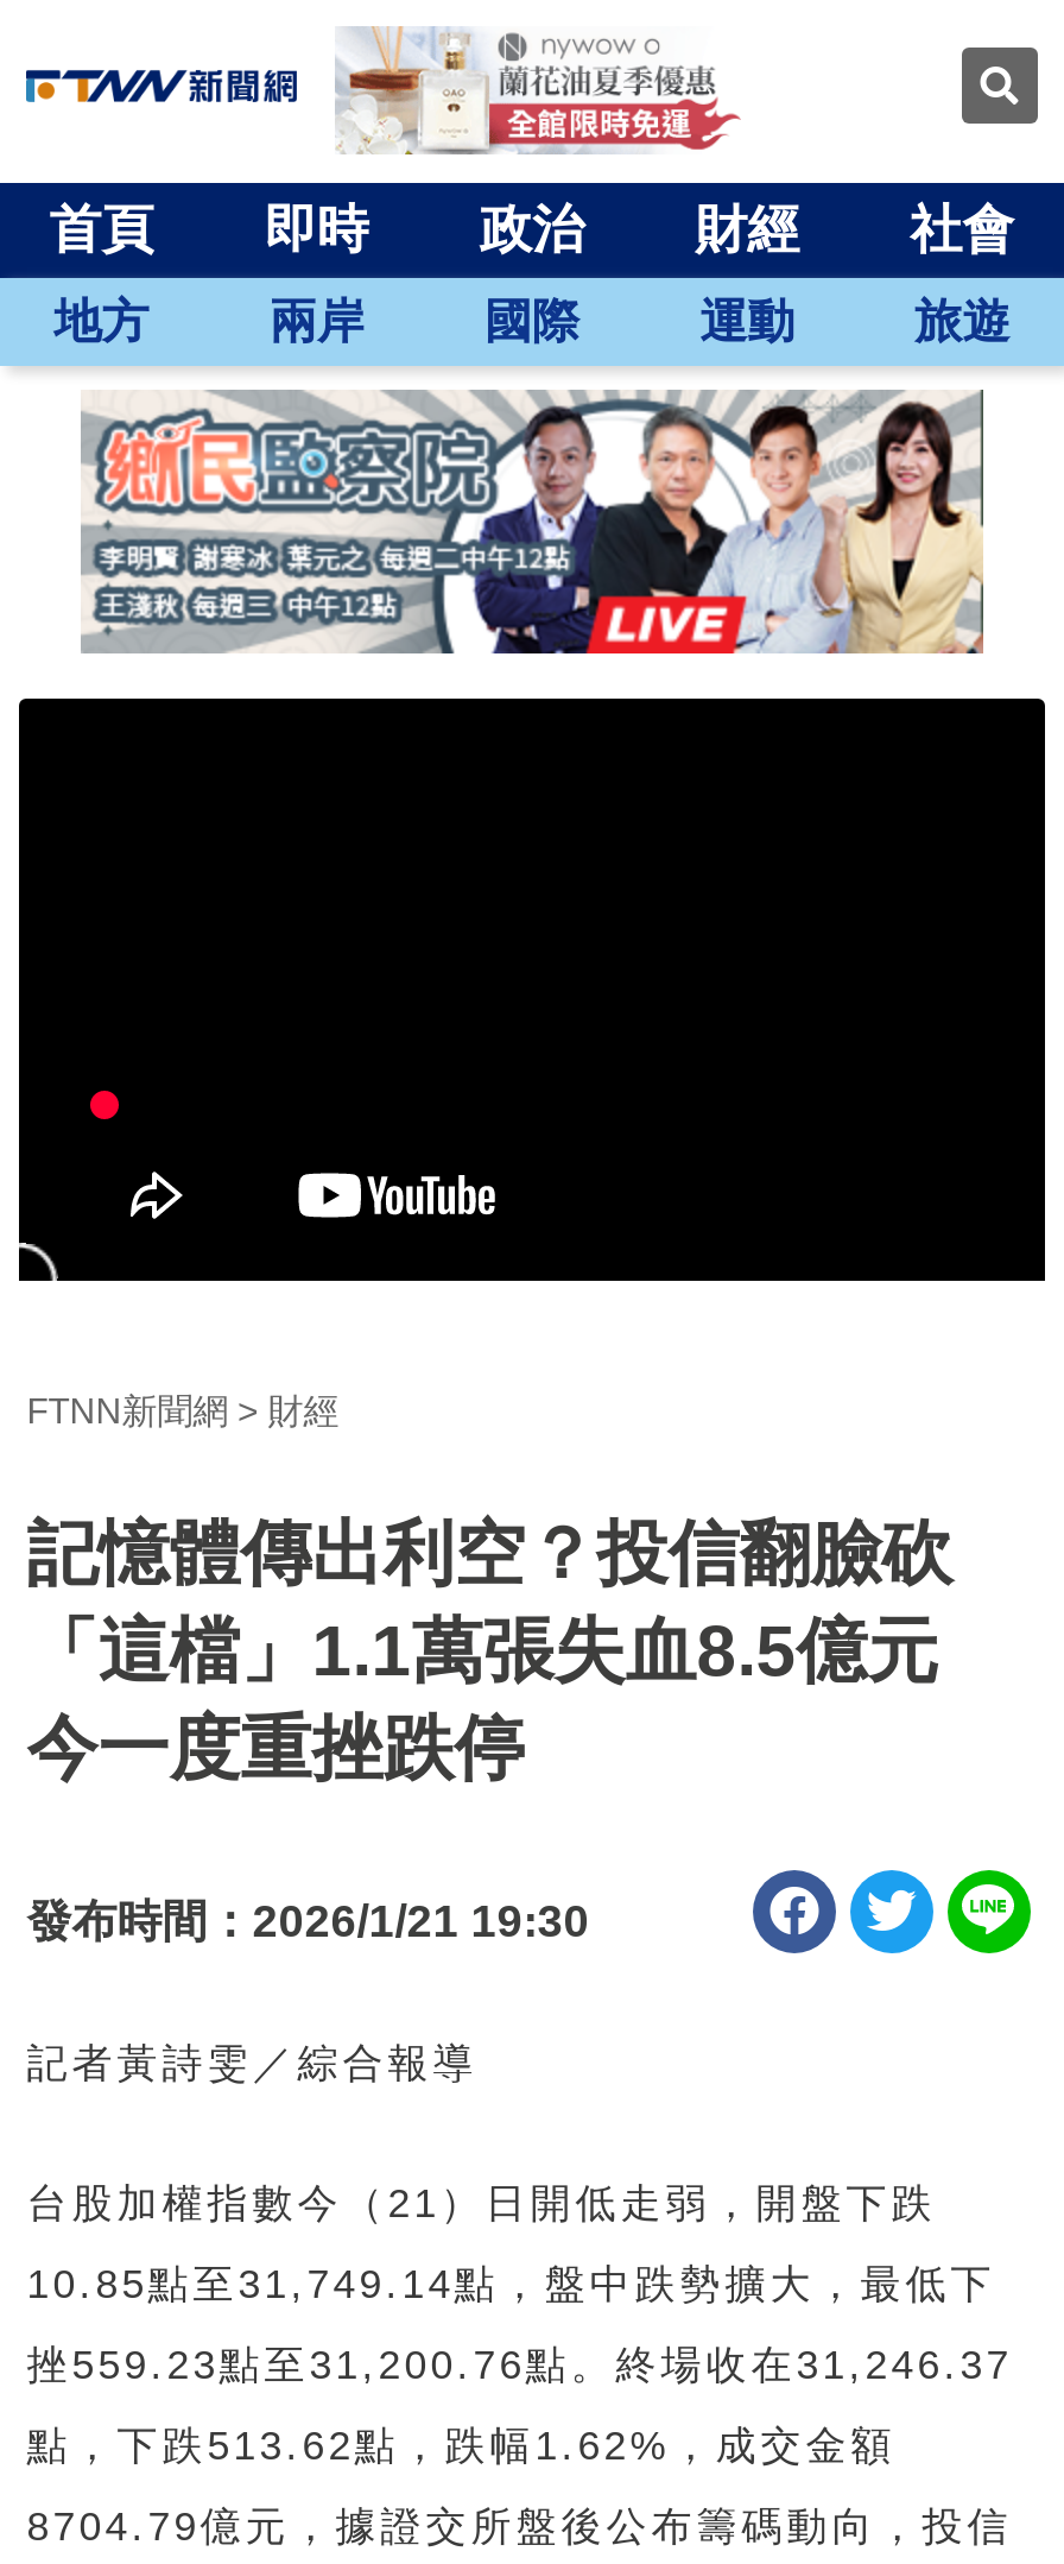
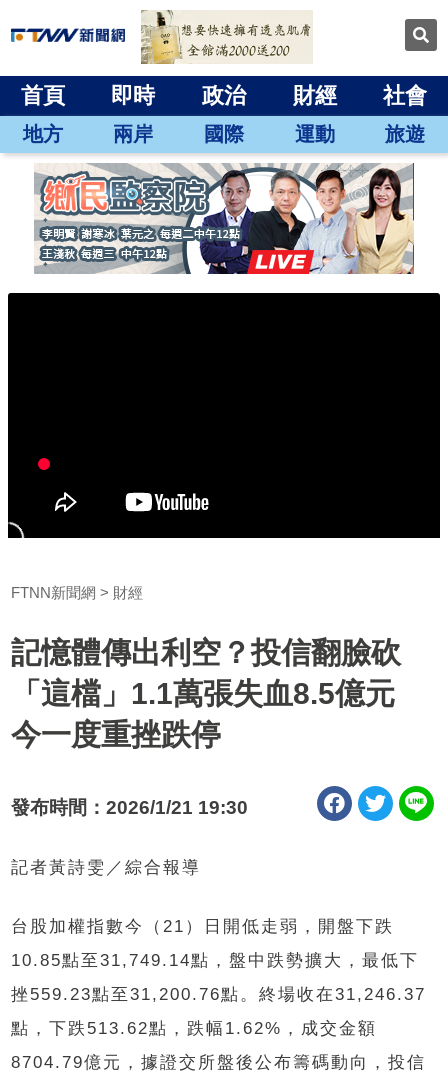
[337,29,739,154] [image] -> [141,10,312,65] [image]

